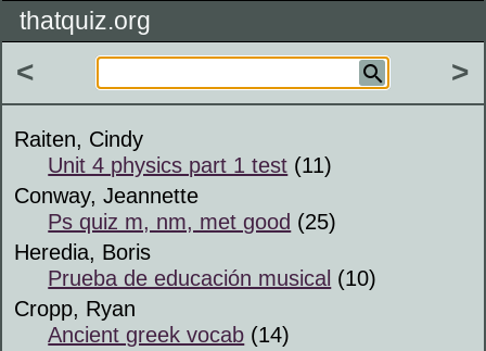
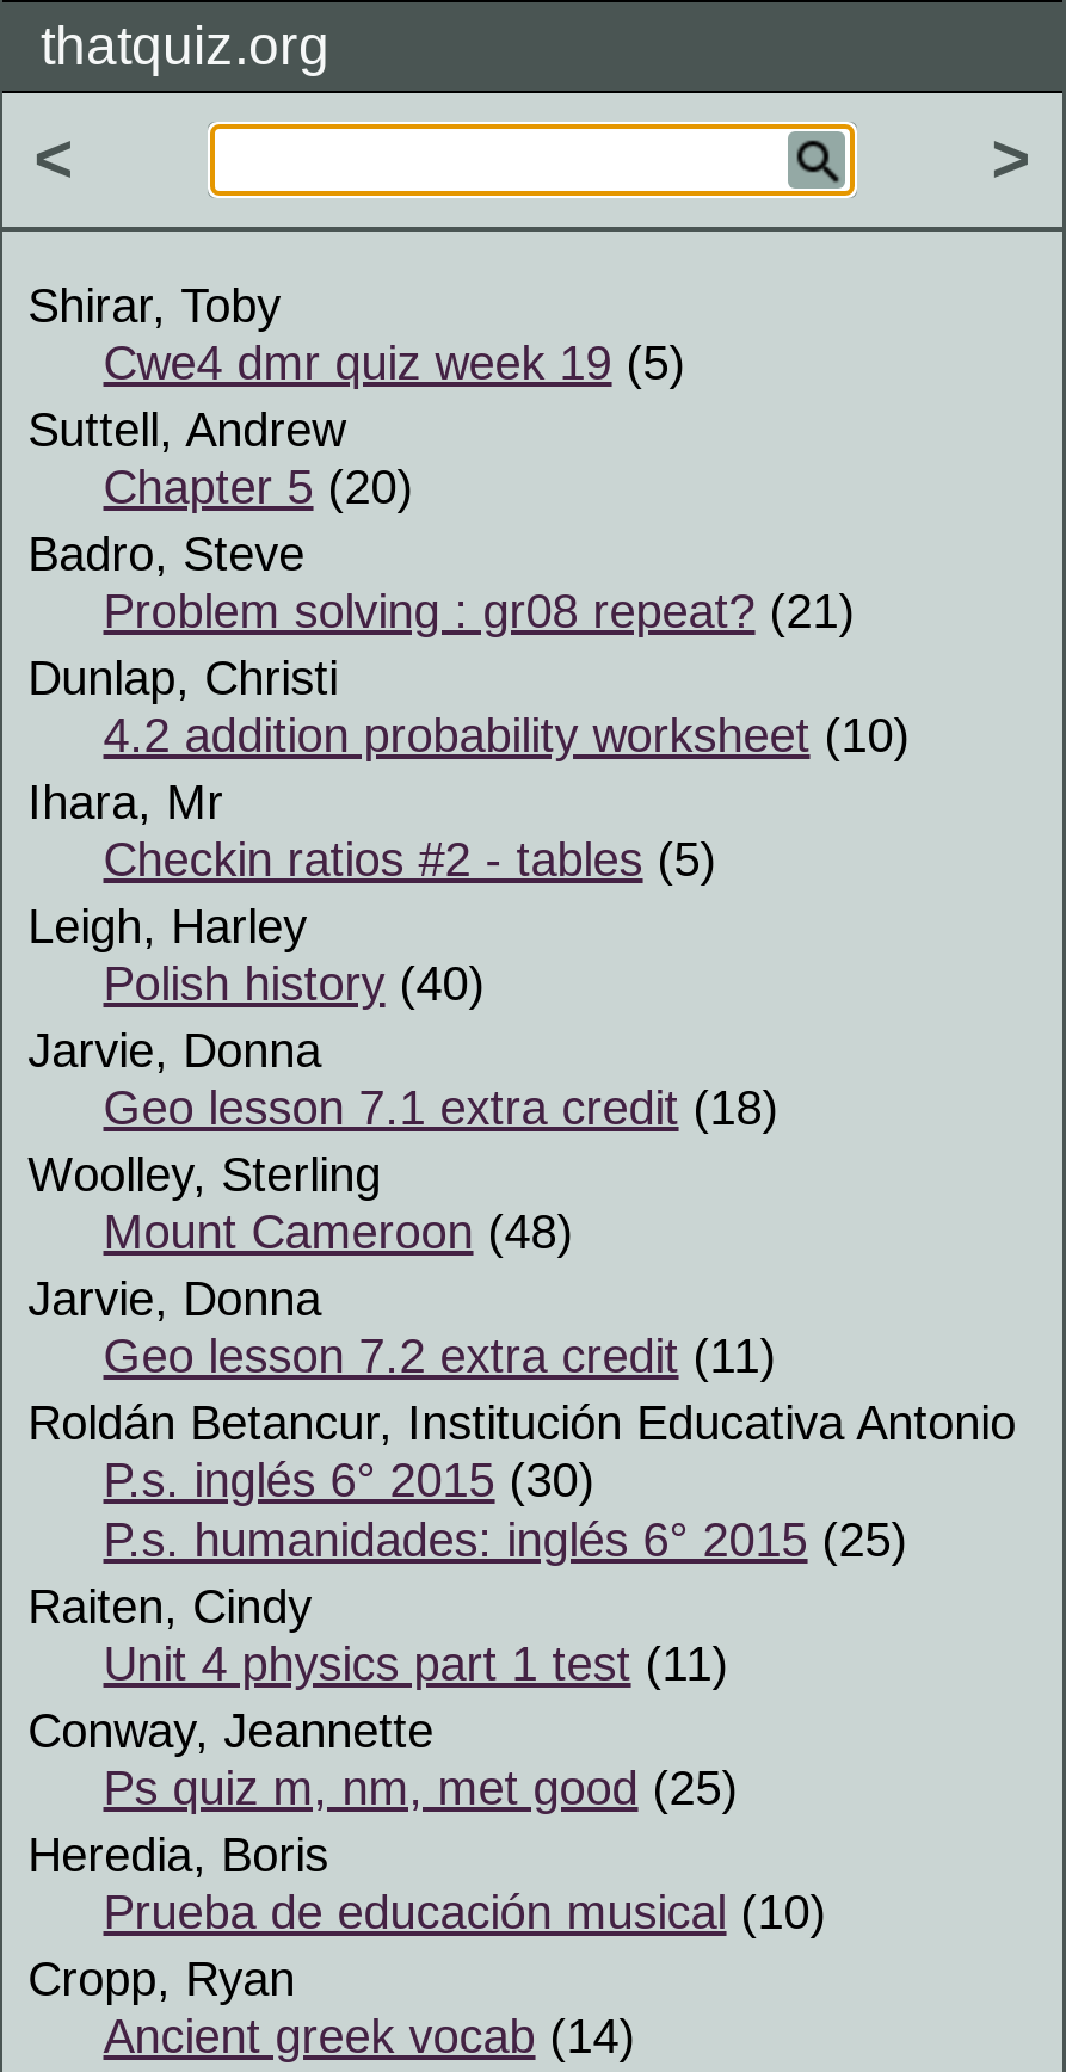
none -> [28,279,1016,1566] Shirar, Toby | Cwe4 dmr quiz week 19 (5) | Suttell, Andrew | Chapter 5 (20) | Badro, Steve | Problem solving : gr08 repeat? (21) | Dunlap, Christi | 4.2 addition probability worksheet (10) | Ihara, Mr | Checkin ratios #2 - tables (5) | Leigh, Harley | Polish history (40) | Jarvie, Donna | Geo lesson 7.1 extra credit (18) | Woolley, Sterling | Mount Cameroon (48) | Jarvie, Donna | Geo lesson 7.2 extra credit (11) | Roldán Betancur, Institución Educativa Antonio | P.s. inglés 6° 2015 (30) | P.s. humanidades: inglés 6° 2015 (25)

